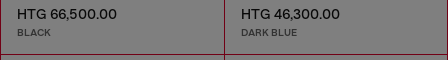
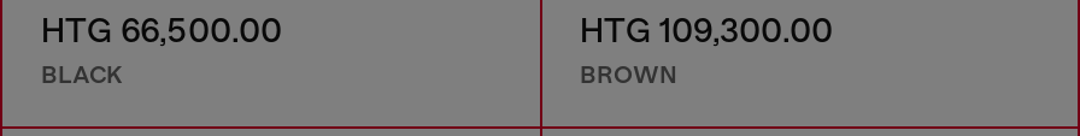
[240,6,339,38] HTG 46,300.00 | DARK BLUE -> [580,11,833,89] HTG 109,300.00 | BROWN

